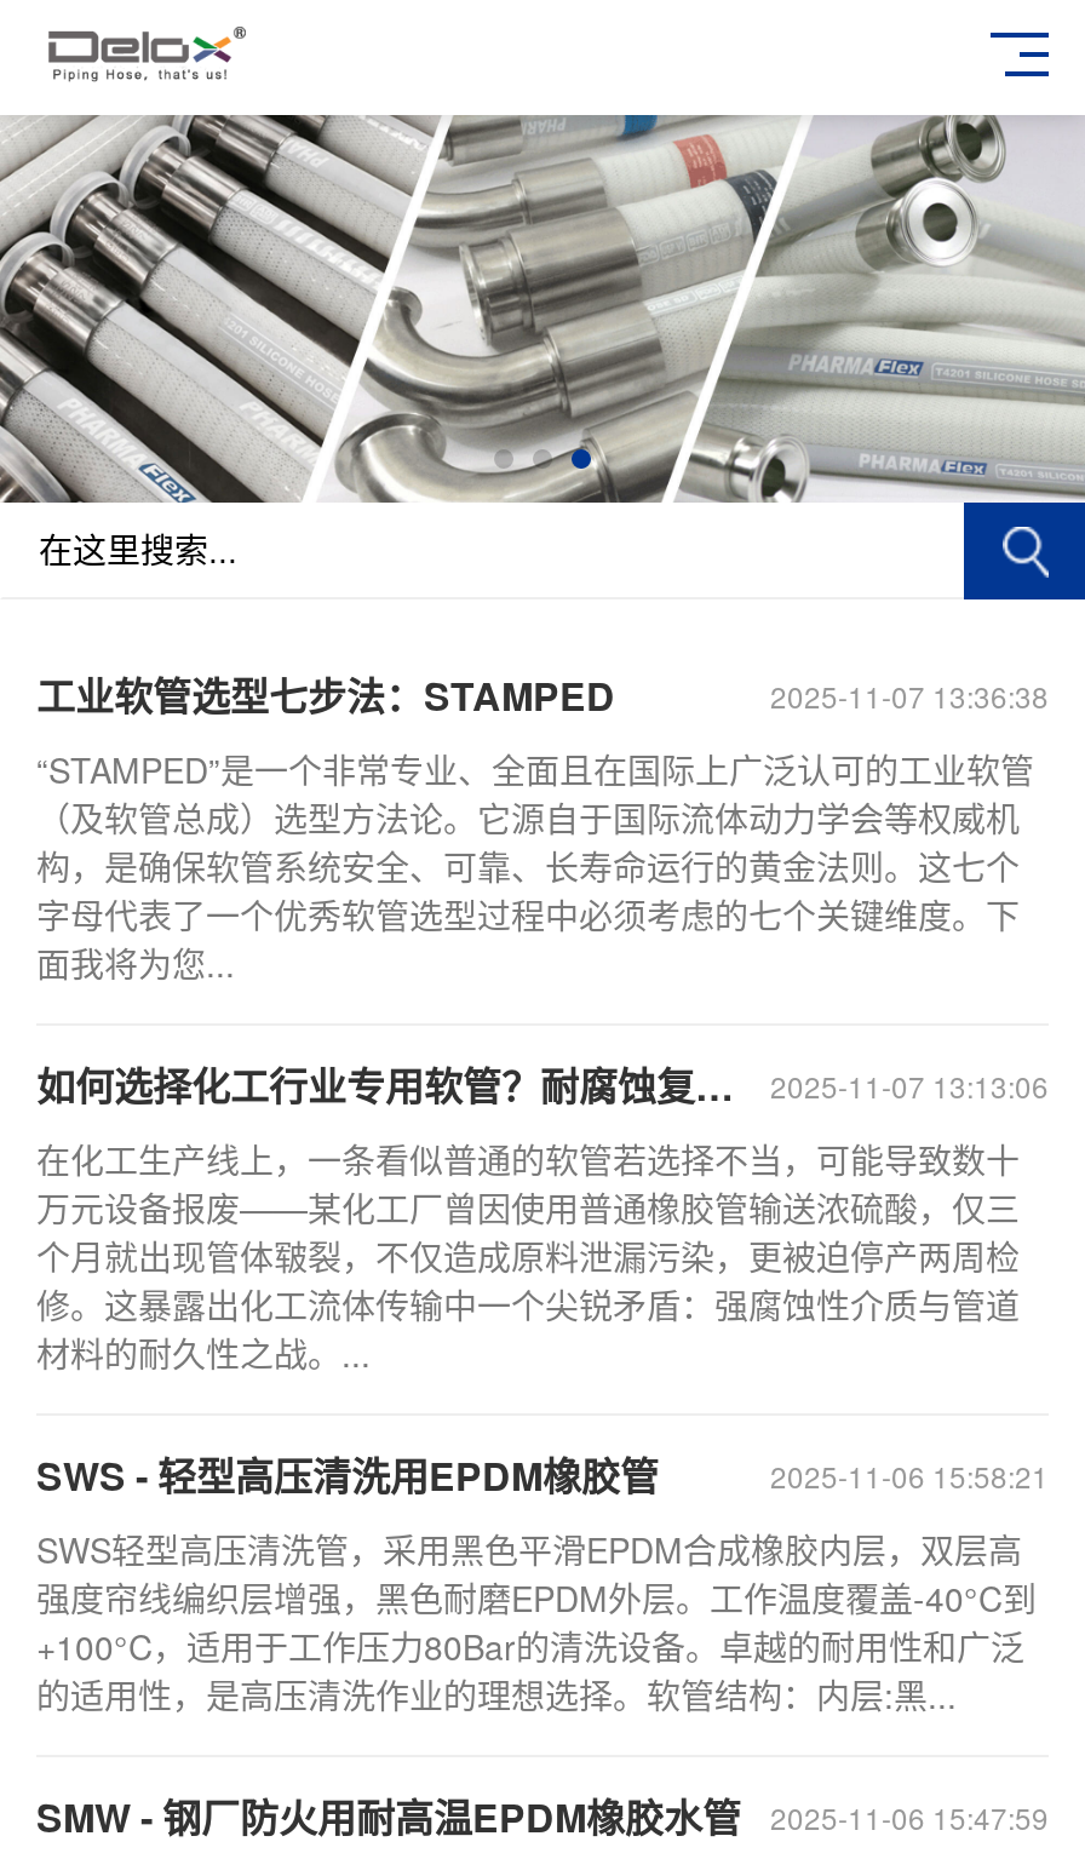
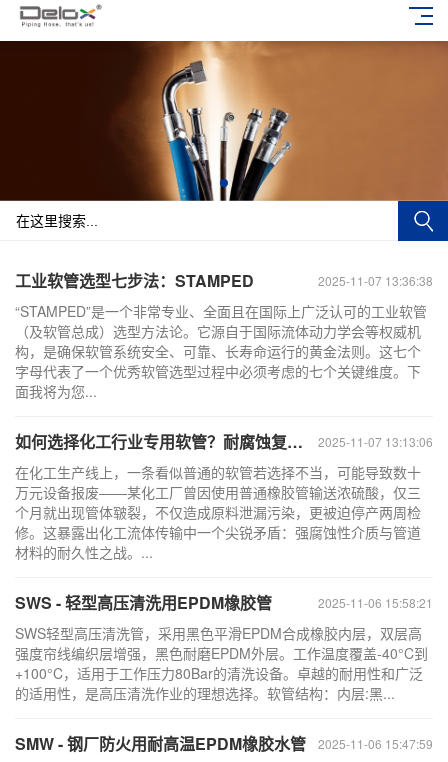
[7,113,1078,505] [image] -> [3,40,445,202] [image]

